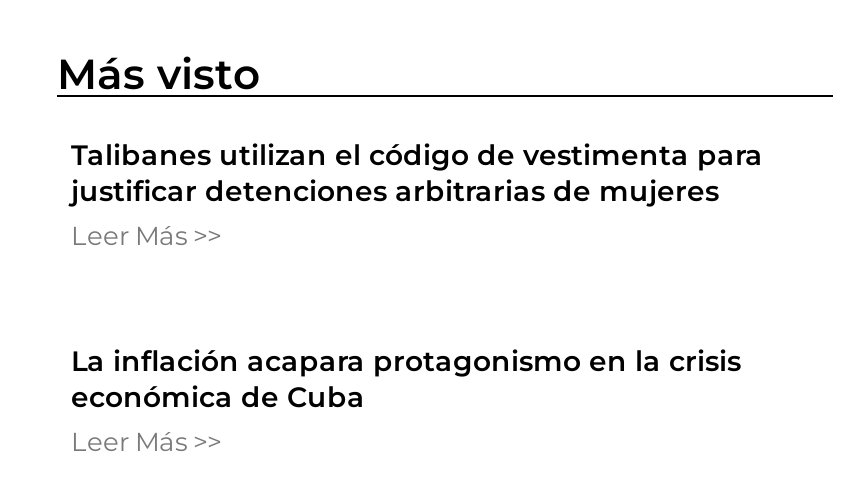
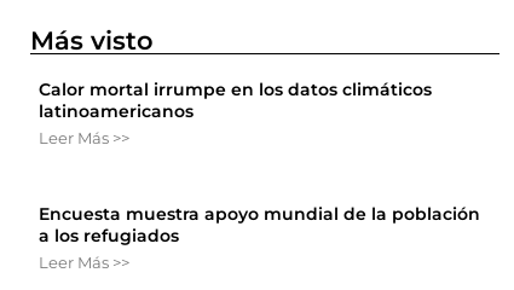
[71,137,763,209] Talibanes utilizan el código de vestimenta para | justificar detenciones arbitrarias de mujeres -> [39,79,432,122] Calor mortal irrumpe en los datos climáticos | latinoamericanos
[71,343,741,415] La inflación acapara protagonismo en la crisis | económica de Cuba -> [39,203,480,247] Encuesta muestra apoyo mundial de la población | a los refugiados

